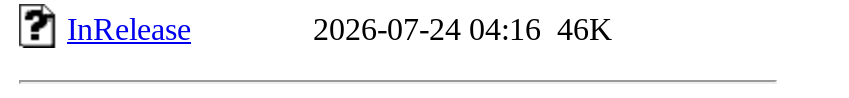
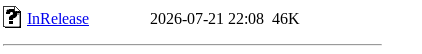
[313,12,613,46] 2026-07-24 04:16 46K -> [150,10,300,27] 2026-07-21 22:08 46K

